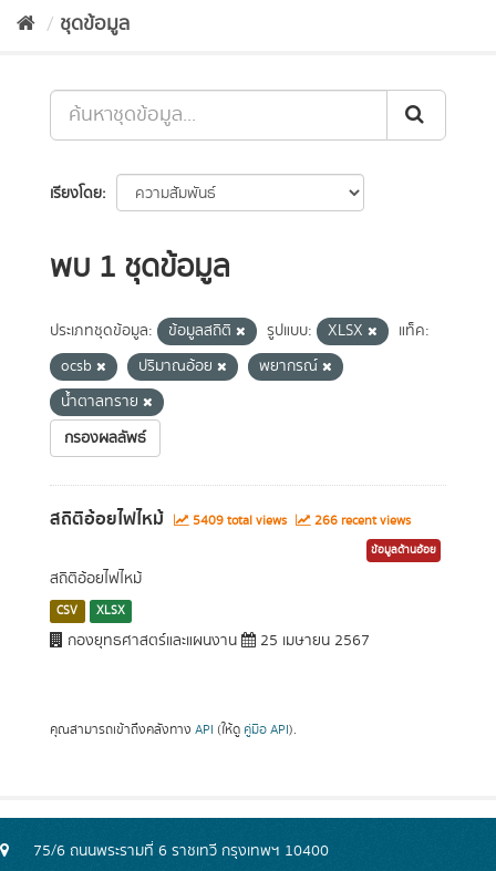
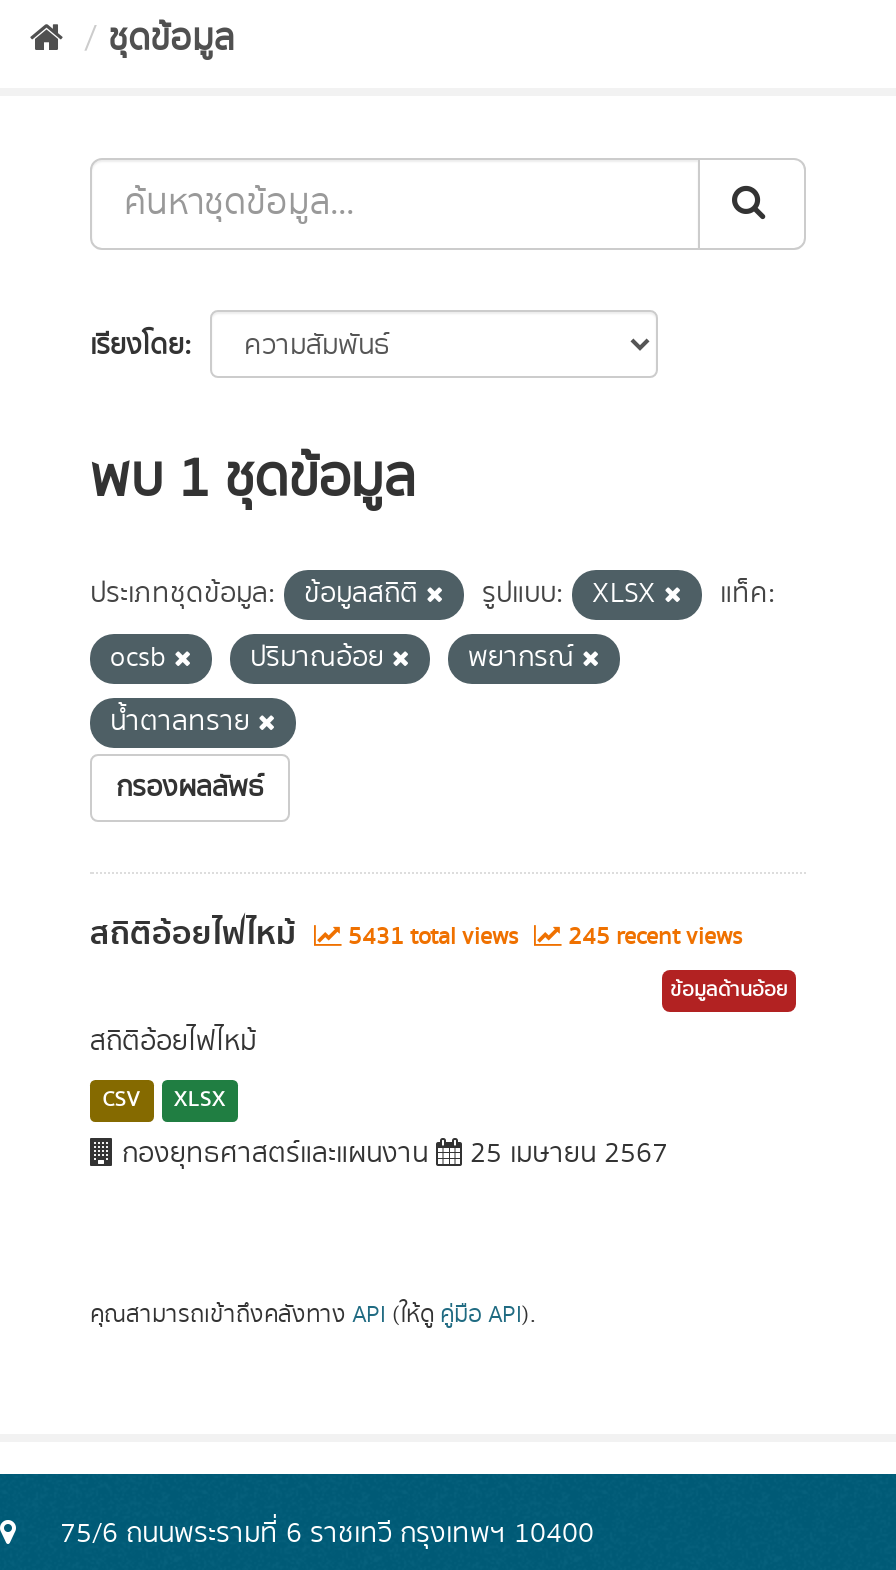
[189,511,290,530] 5409 total views -> [342,920,524,954] 5431 total views
[311,511,411,530] 266 recent views -> [562,920,742,954] 245 recent views

